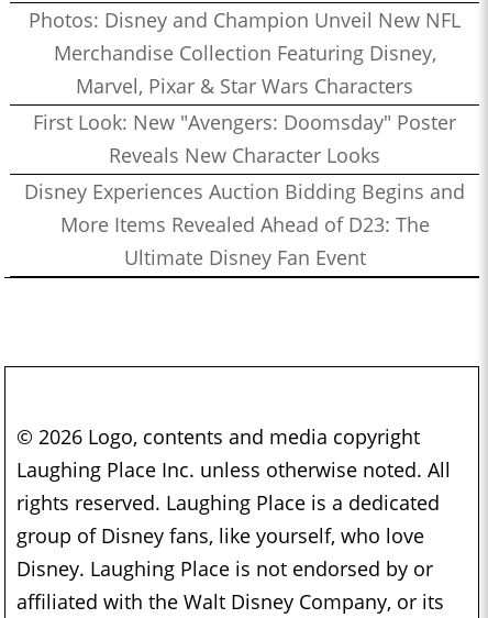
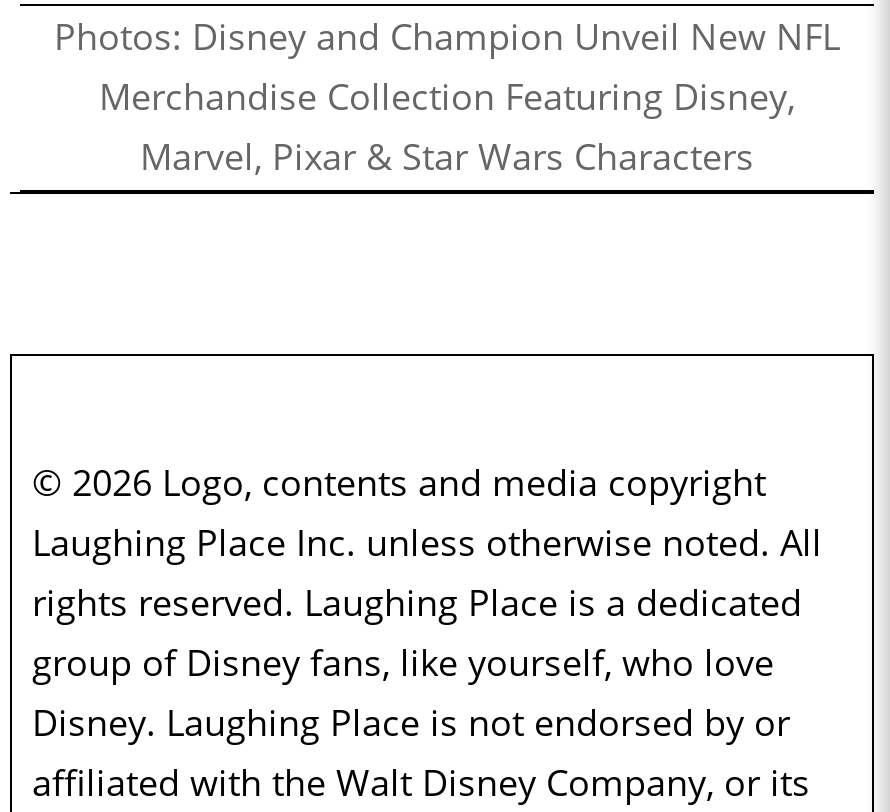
[24,109,465,270] First Look: New "Avengers: Doomsday" Poster | Reveals New Character Looks | Disney Experiences Auction Bidding Begins and | More Items Revealed Ahead of D23: The | Ultimate Disney Fan Event -> none

